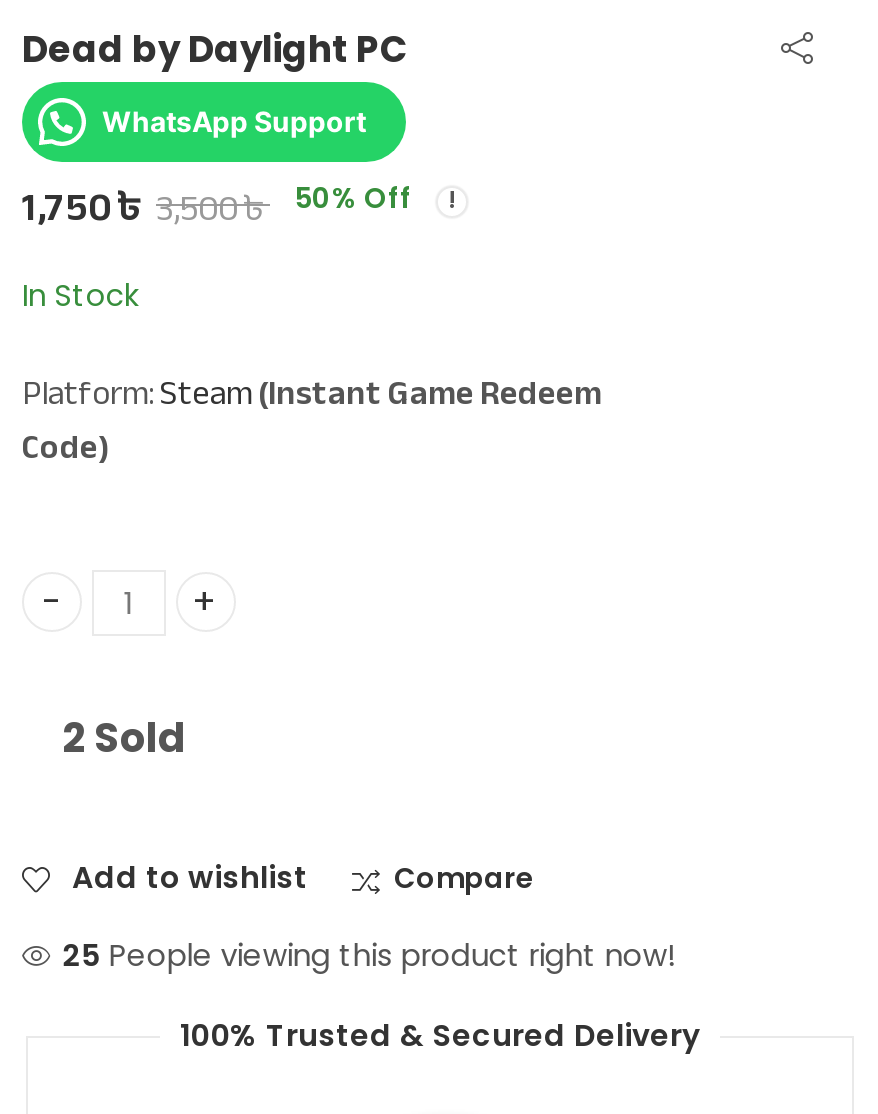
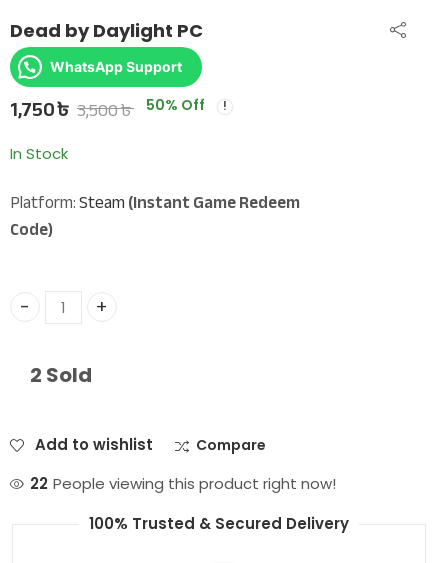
[63,935,675,977] 25 People viewing this product right now! -> [30,473,336,494] 22 People viewing this product right now!

